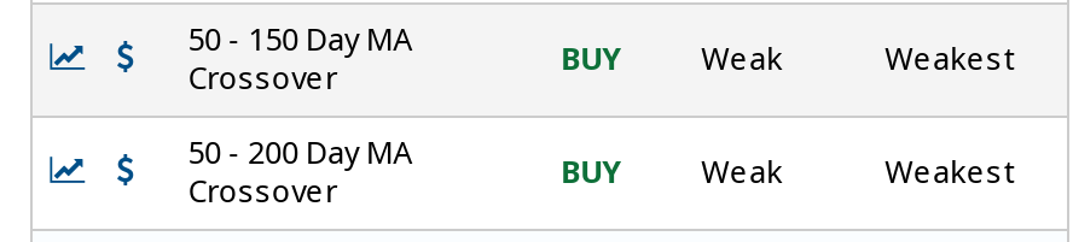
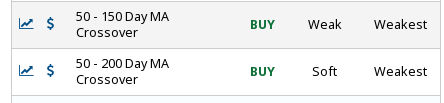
[701,152,783,193] Weak -> [312,63,337,80] Soft

